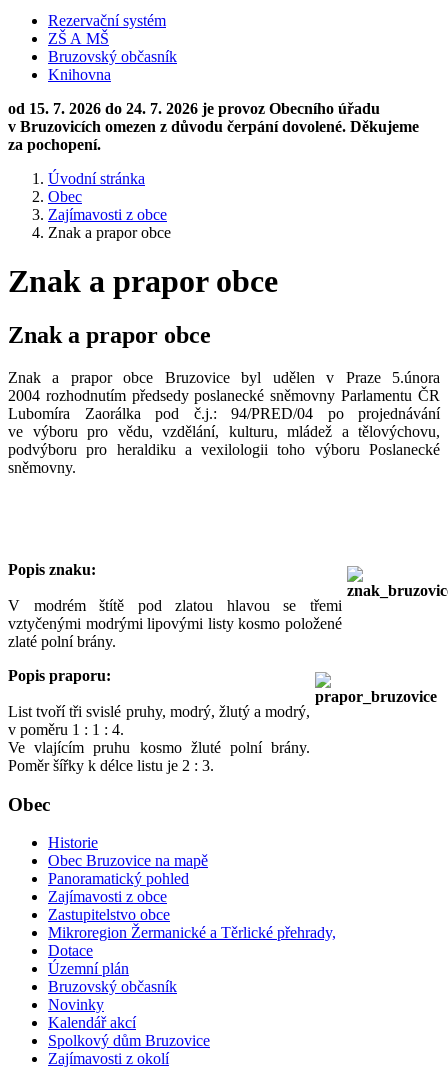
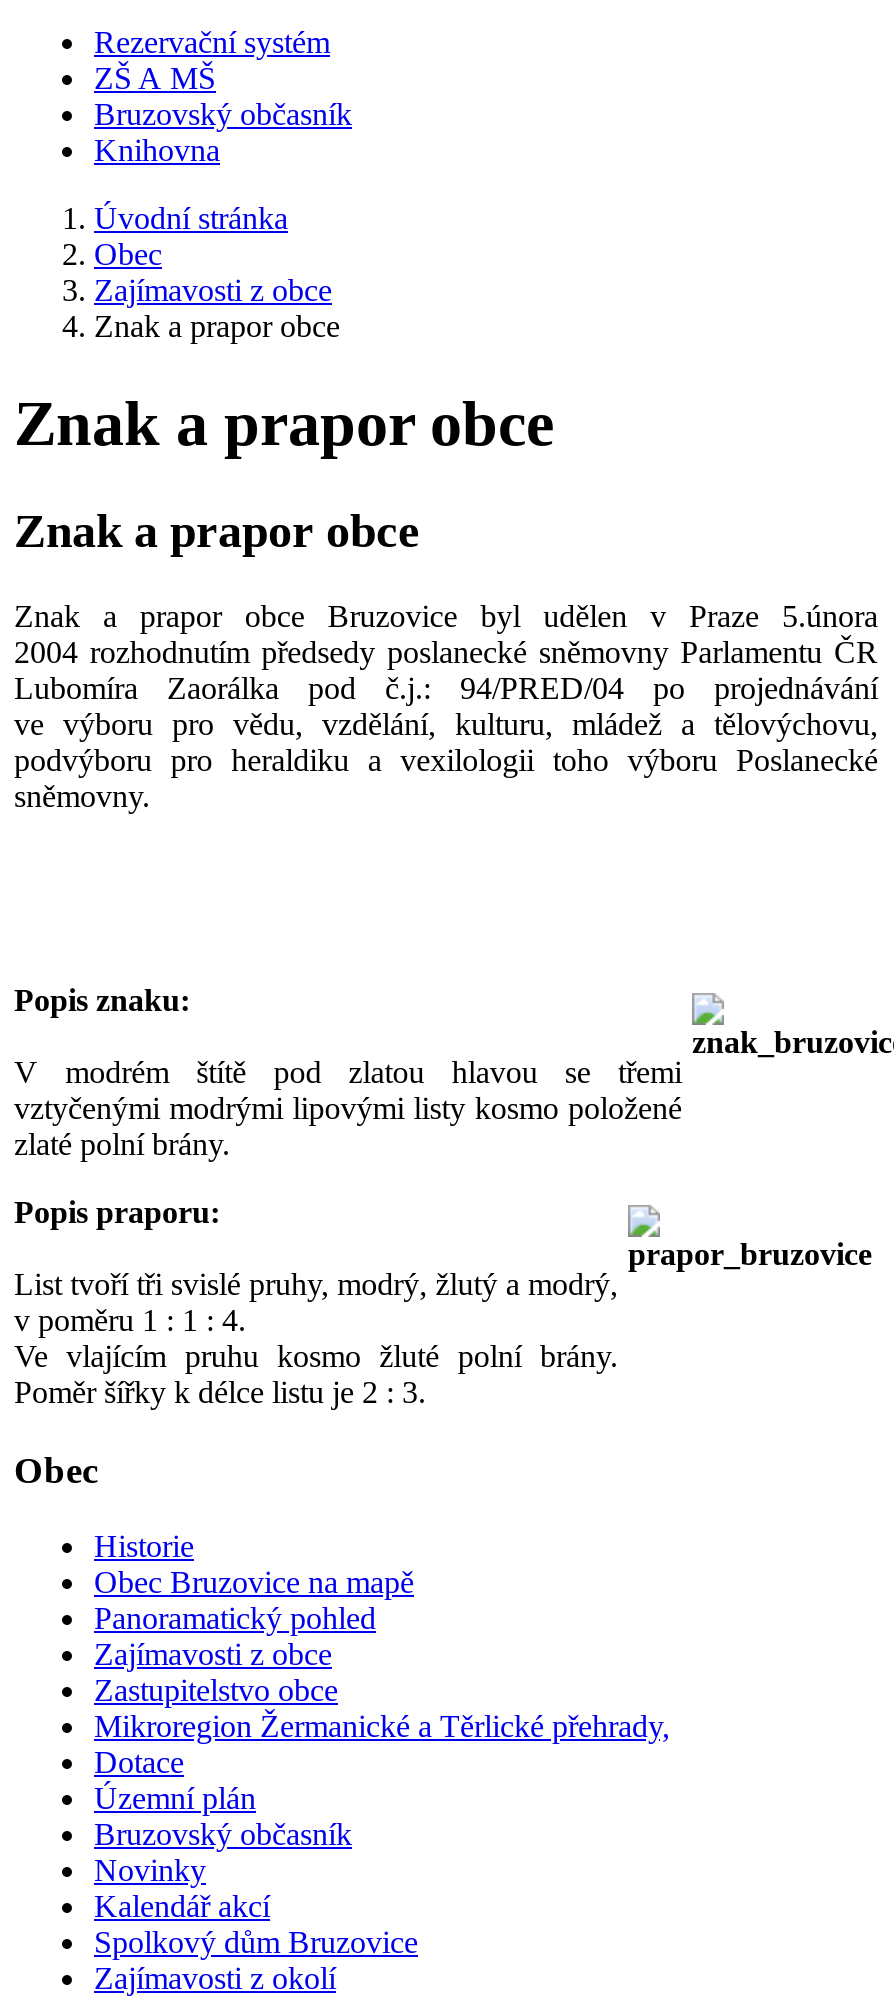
[8,100,419,153] od 15. 7. 2026 do 24. 7. 2026 je provoz Obecního úřadu | v Bruzovicích omezen z důvodu čerpání dovolené. Děkujeme | za pochopení. -> none

